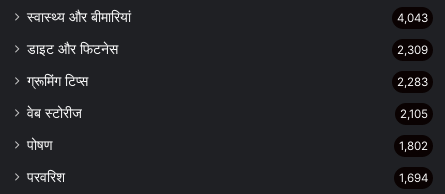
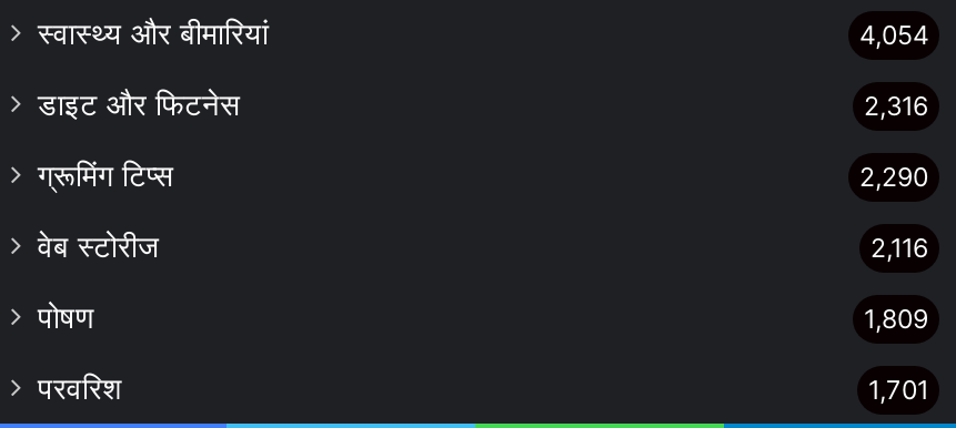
[397,11,428,25] 4,043 -> [859,20,928,51] 4,054
[397,43,428,57] 2,309 -> [864,91,928,122] 2,316
[397,75,428,89] 2,283 -> [859,162,928,193] 2,290
[400,107,428,121] 2,105 -> [871,233,928,264] 2,116
[399,139,428,153] 1,802 -> [864,304,928,335] 1,809
[399,171,428,185] 1,694 -> [868,375,928,406] 1,701

